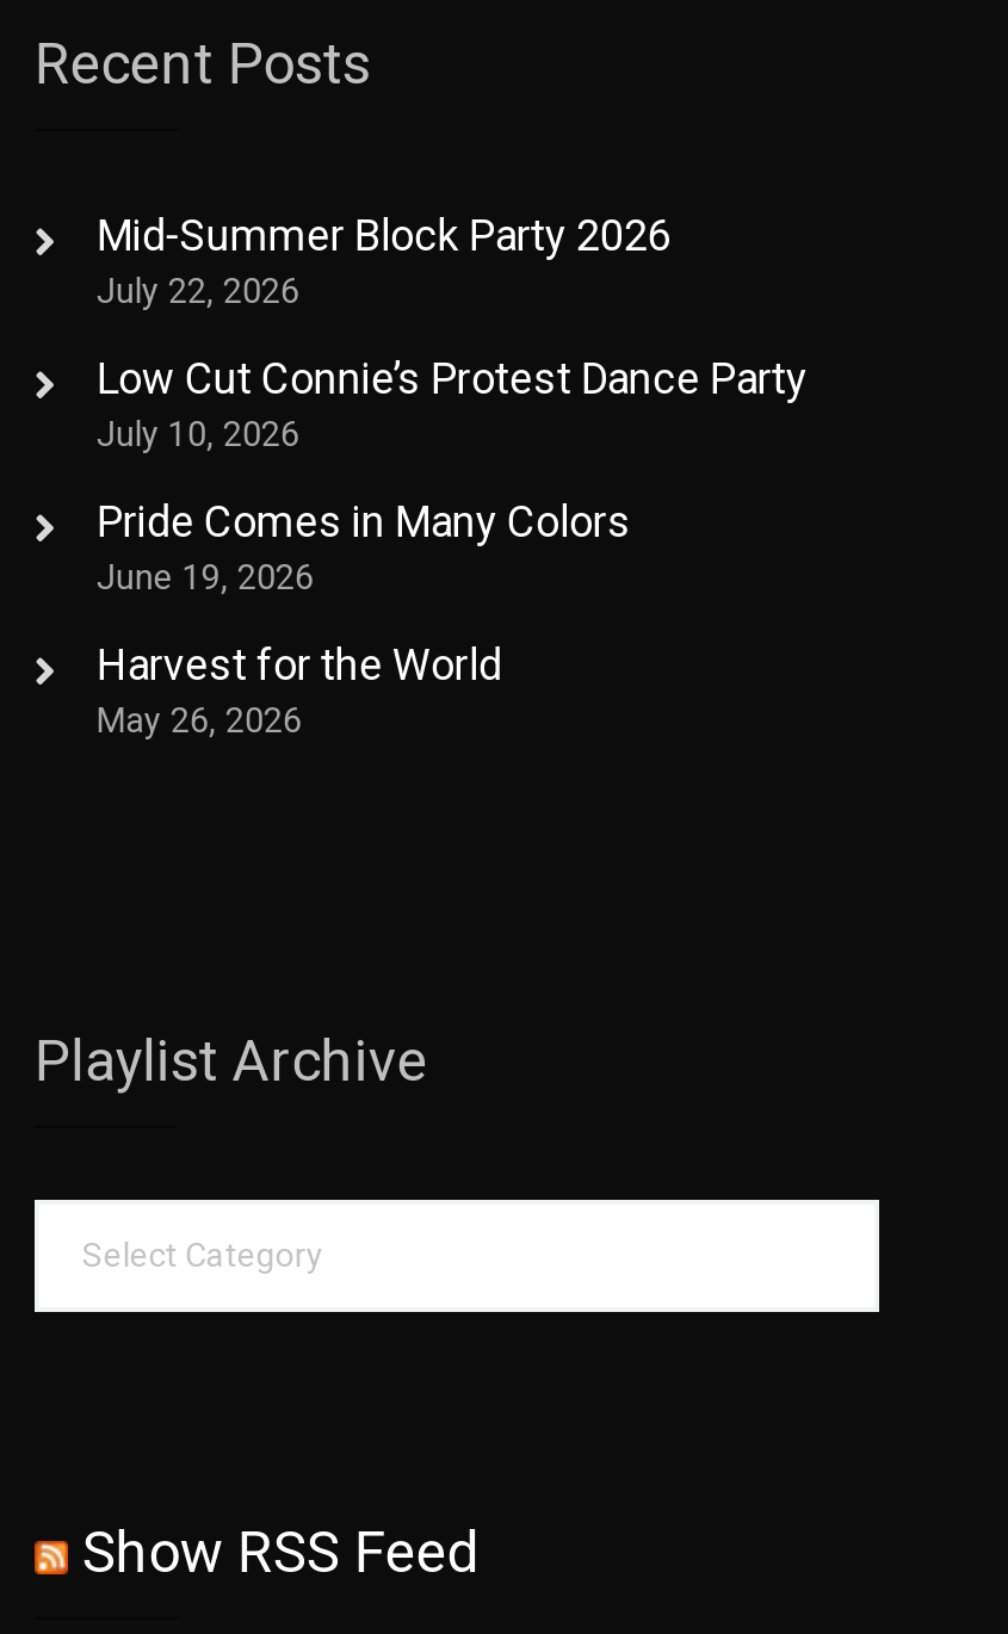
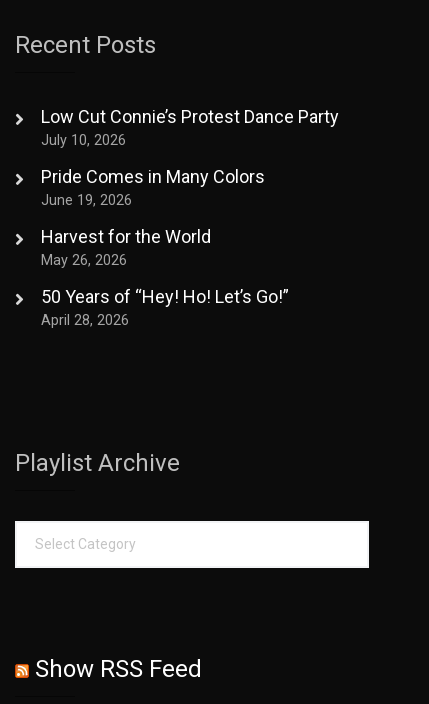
[96,210,671,312] Mid-Summer Block Party 2026 | July 22, 2026 -> none
moved [96,353,807,742] -> [41,106,339,269]: Low Cut Connie’s Protest Dance Party | July 10, 2026 | Pride Comes in Many Colors | June 19, 2026 | Harvest for the World | May 26, 2026
none -> [41,286,289,329] 50 Years of “Hey! Ho! Let’s Go!” | April 28, 2026

